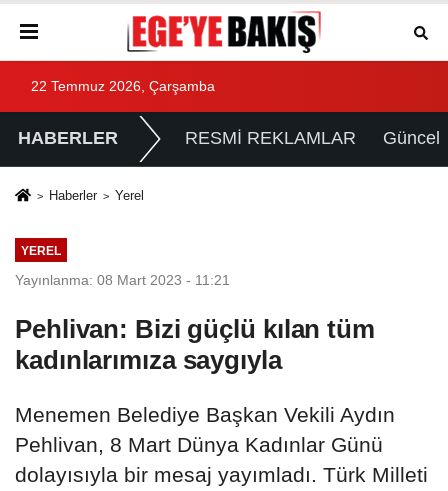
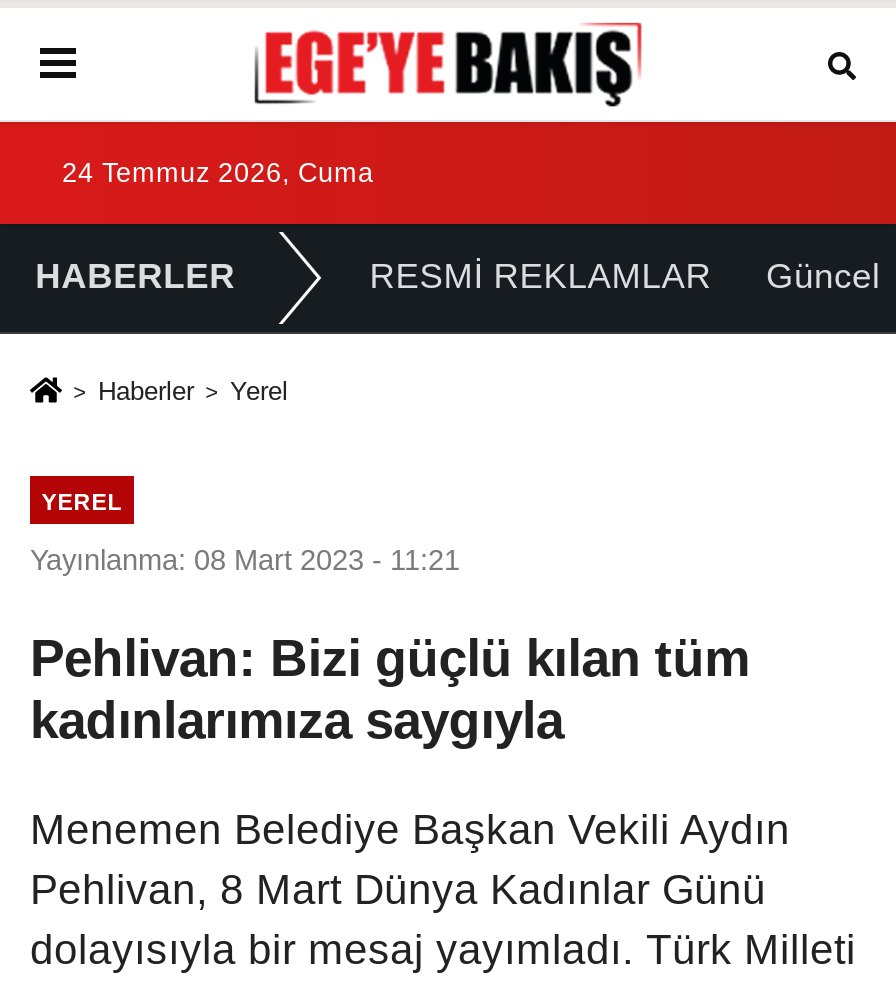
[31,79,215,94] 22 Temmuz 2026, Çarşamba -> [62,158,374,188] 24 Temmuz 2026, Cuma

